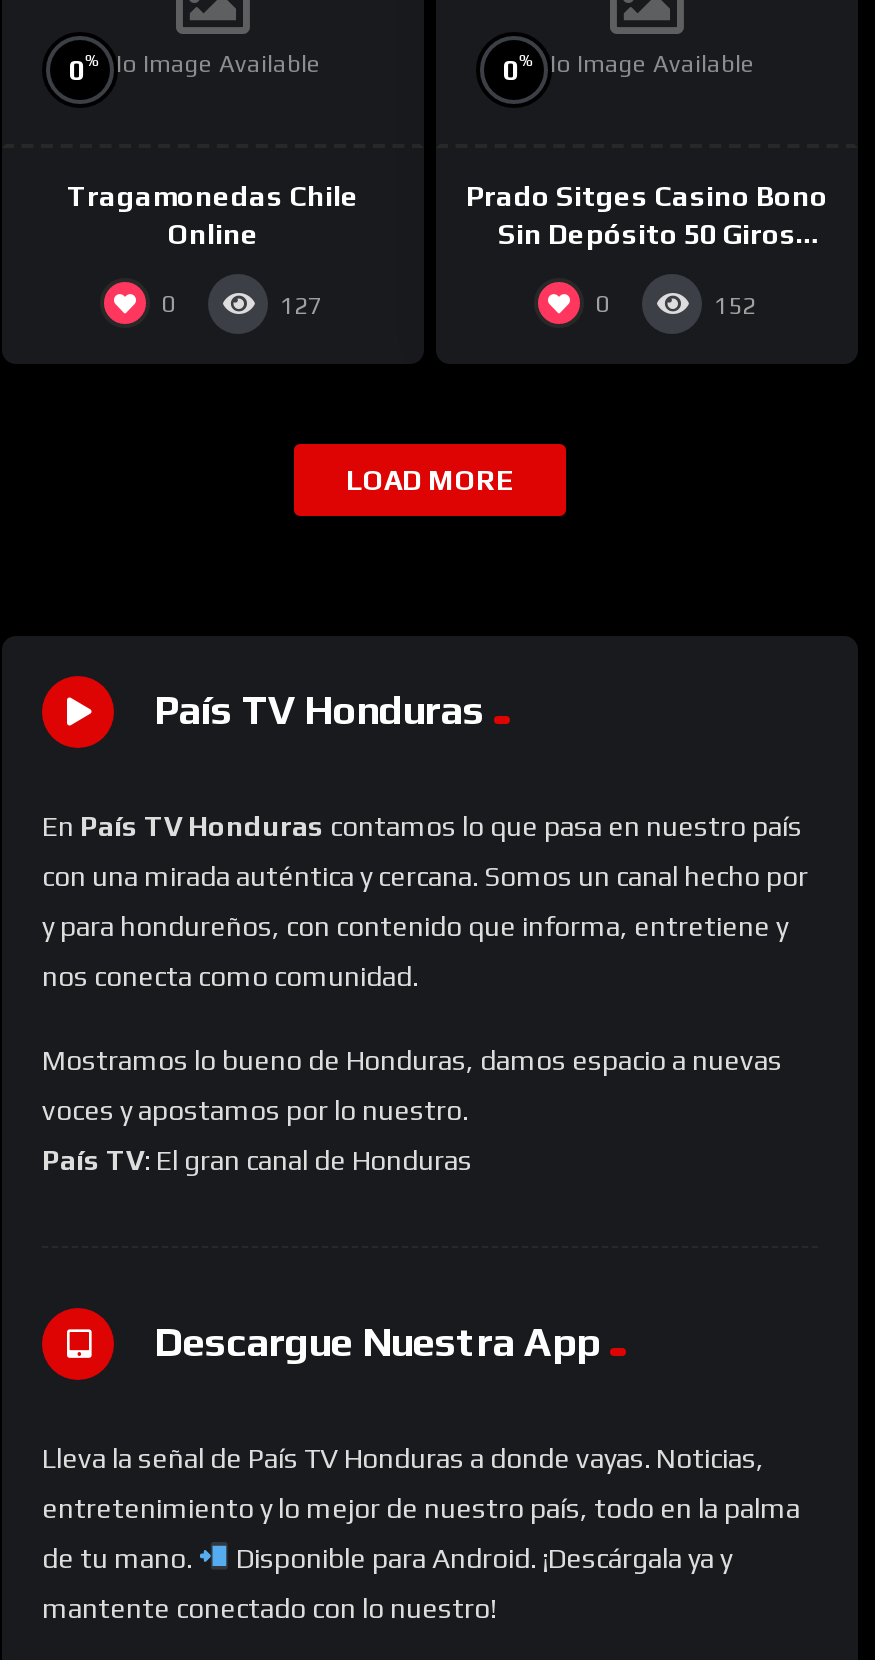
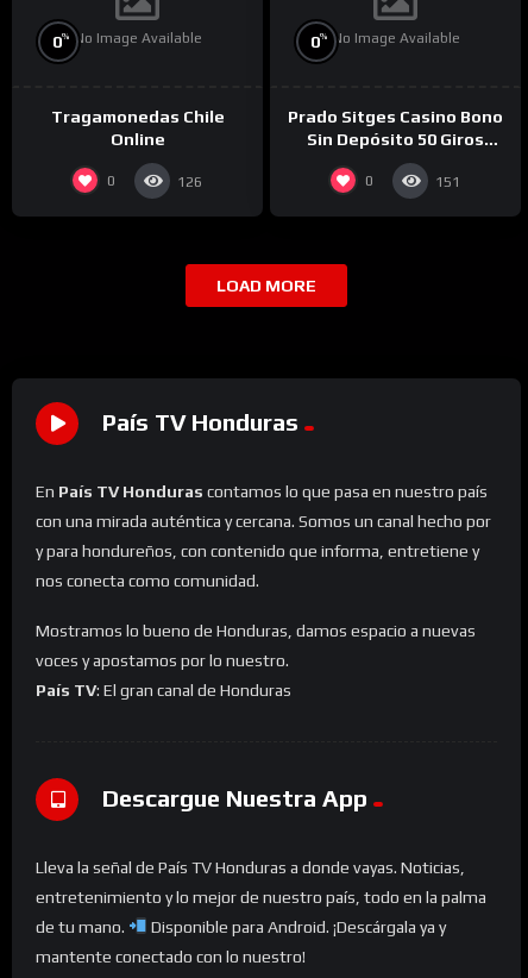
[280,292,322,320] 127 -> [177,173,202,190] 126
[714,292,756,320] 152 -> [435,173,460,190] 151

